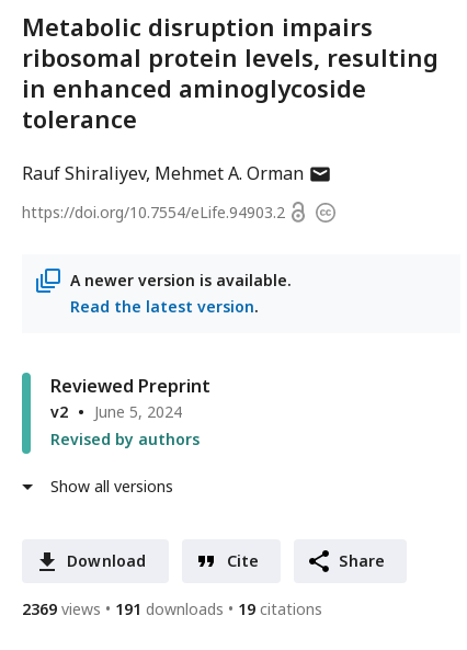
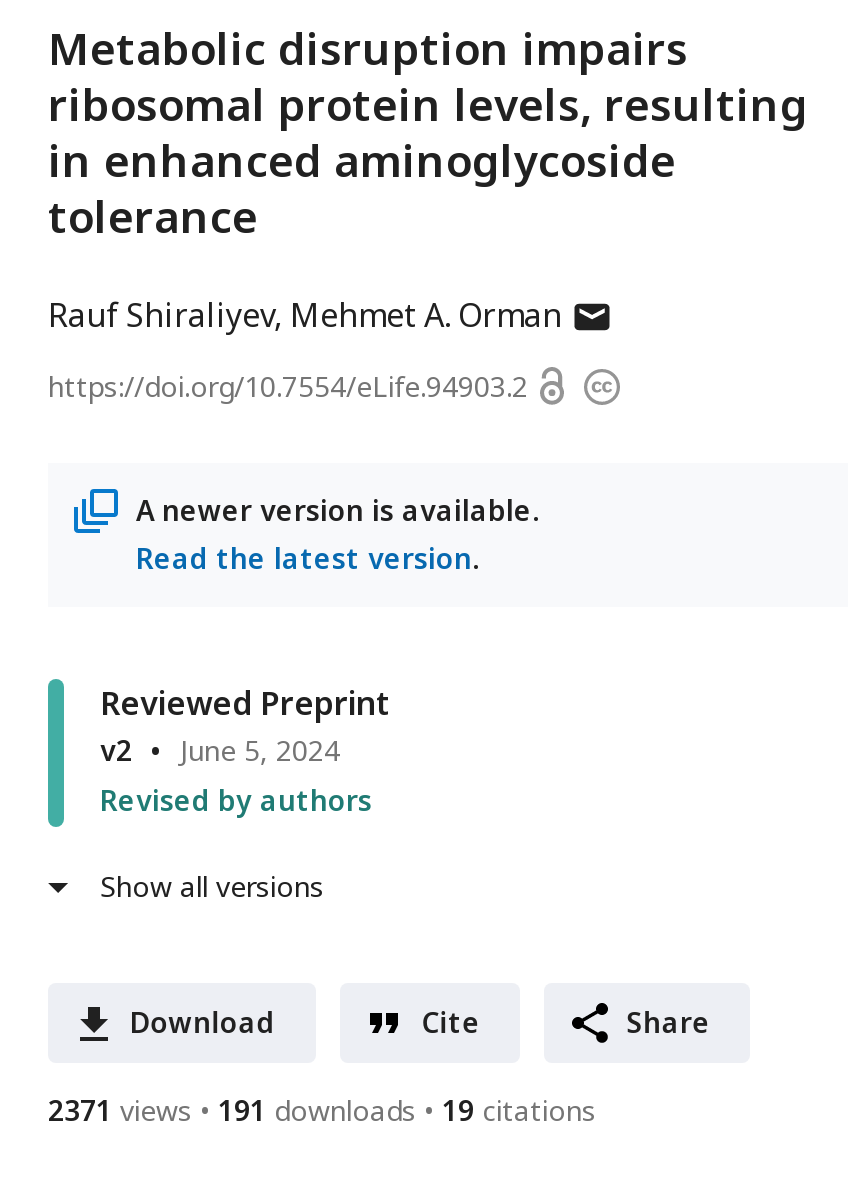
[22,599,322,620] 2369 views 191 downloads 19 citations -> [48,1091,596,1129] 2371 views 191 downloads 19 citations

